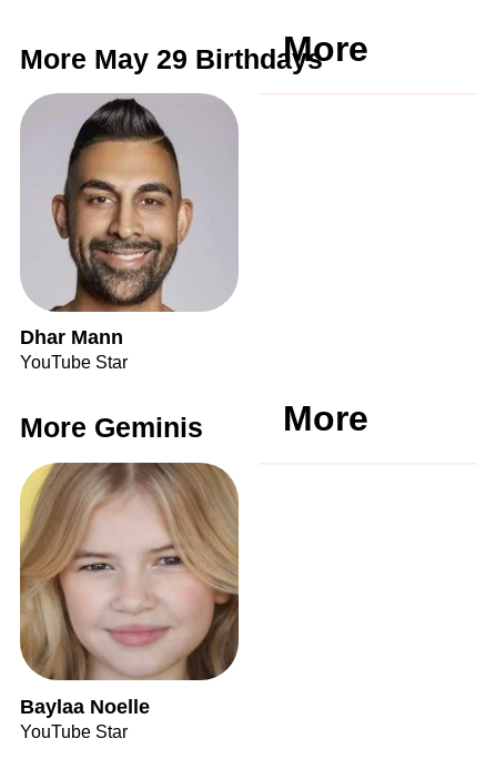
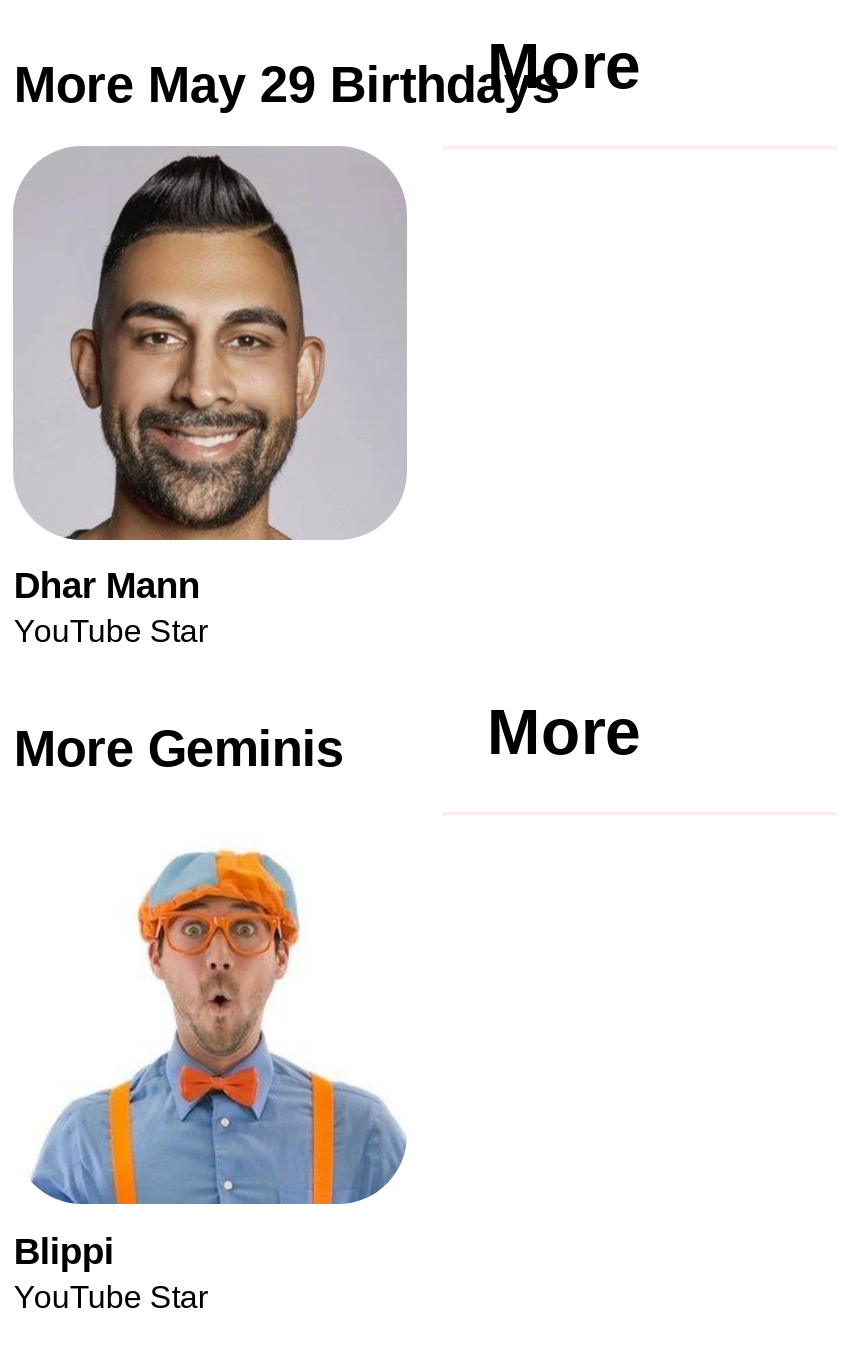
[19,462,240,718] [image] | Baylaa Noelle -> [13,812,407,1272] [image] | Blippi

